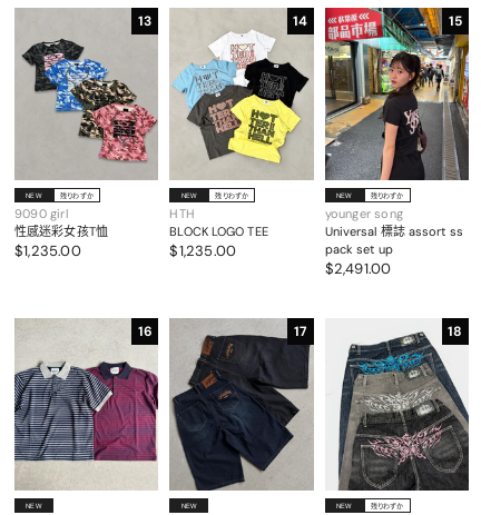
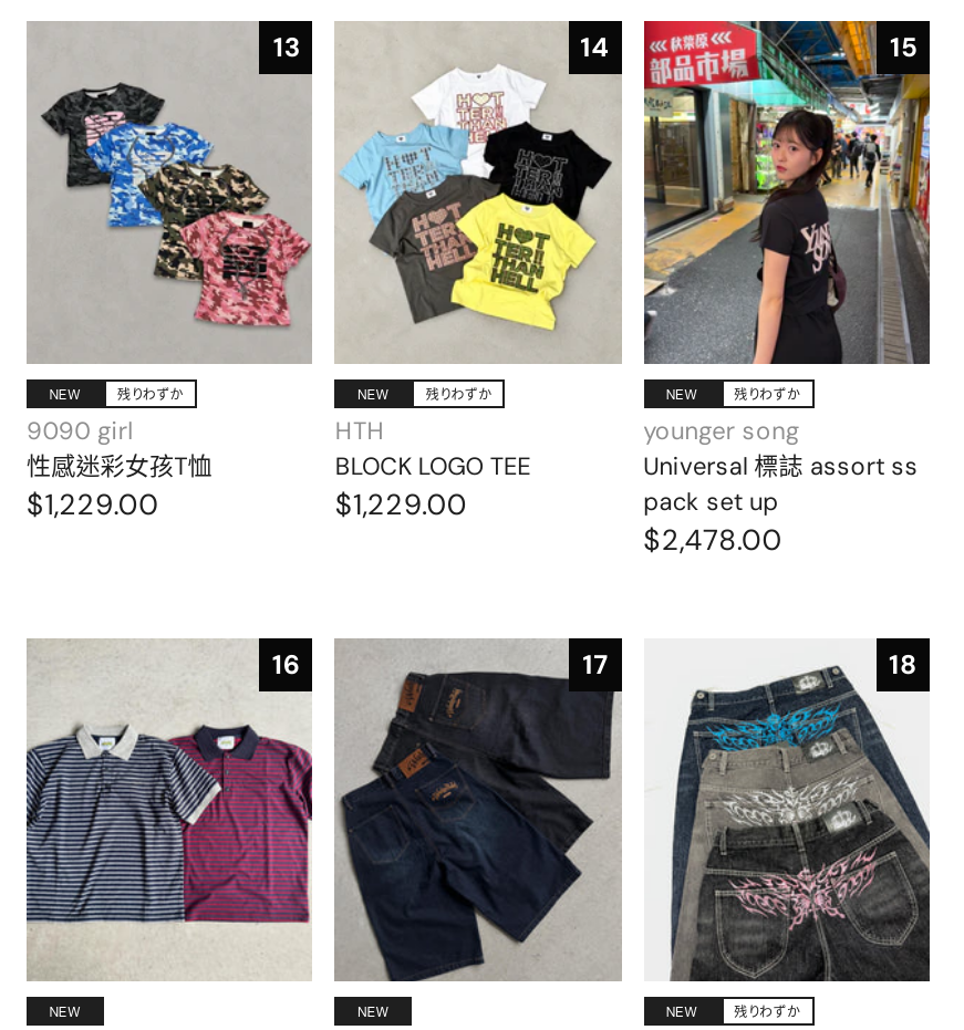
[14,242,81,261] $1,235.00 -> [27,486,159,524] $1,229.00
[170,242,236,261] $1,235.00 -> [335,486,467,524] $1,229.00
[325,260,391,278] $2,491.00 -> [643,522,782,559] $2,478.00

